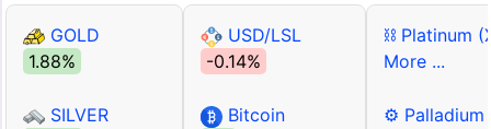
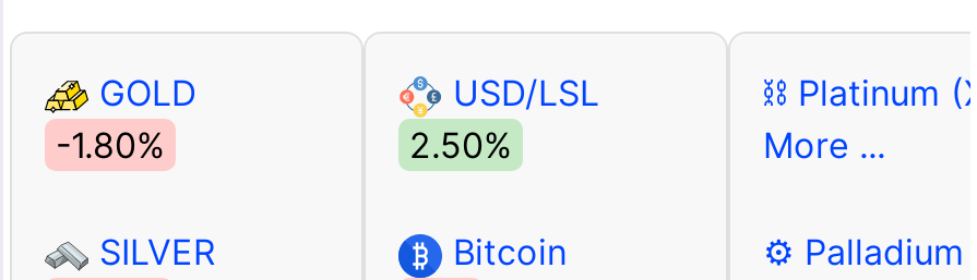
[28,51,76,73] 1.88% -> [56,124,165,168] -1.80%
[206,51,261,73] -0.14% -> [409,124,512,168] 2.50%

